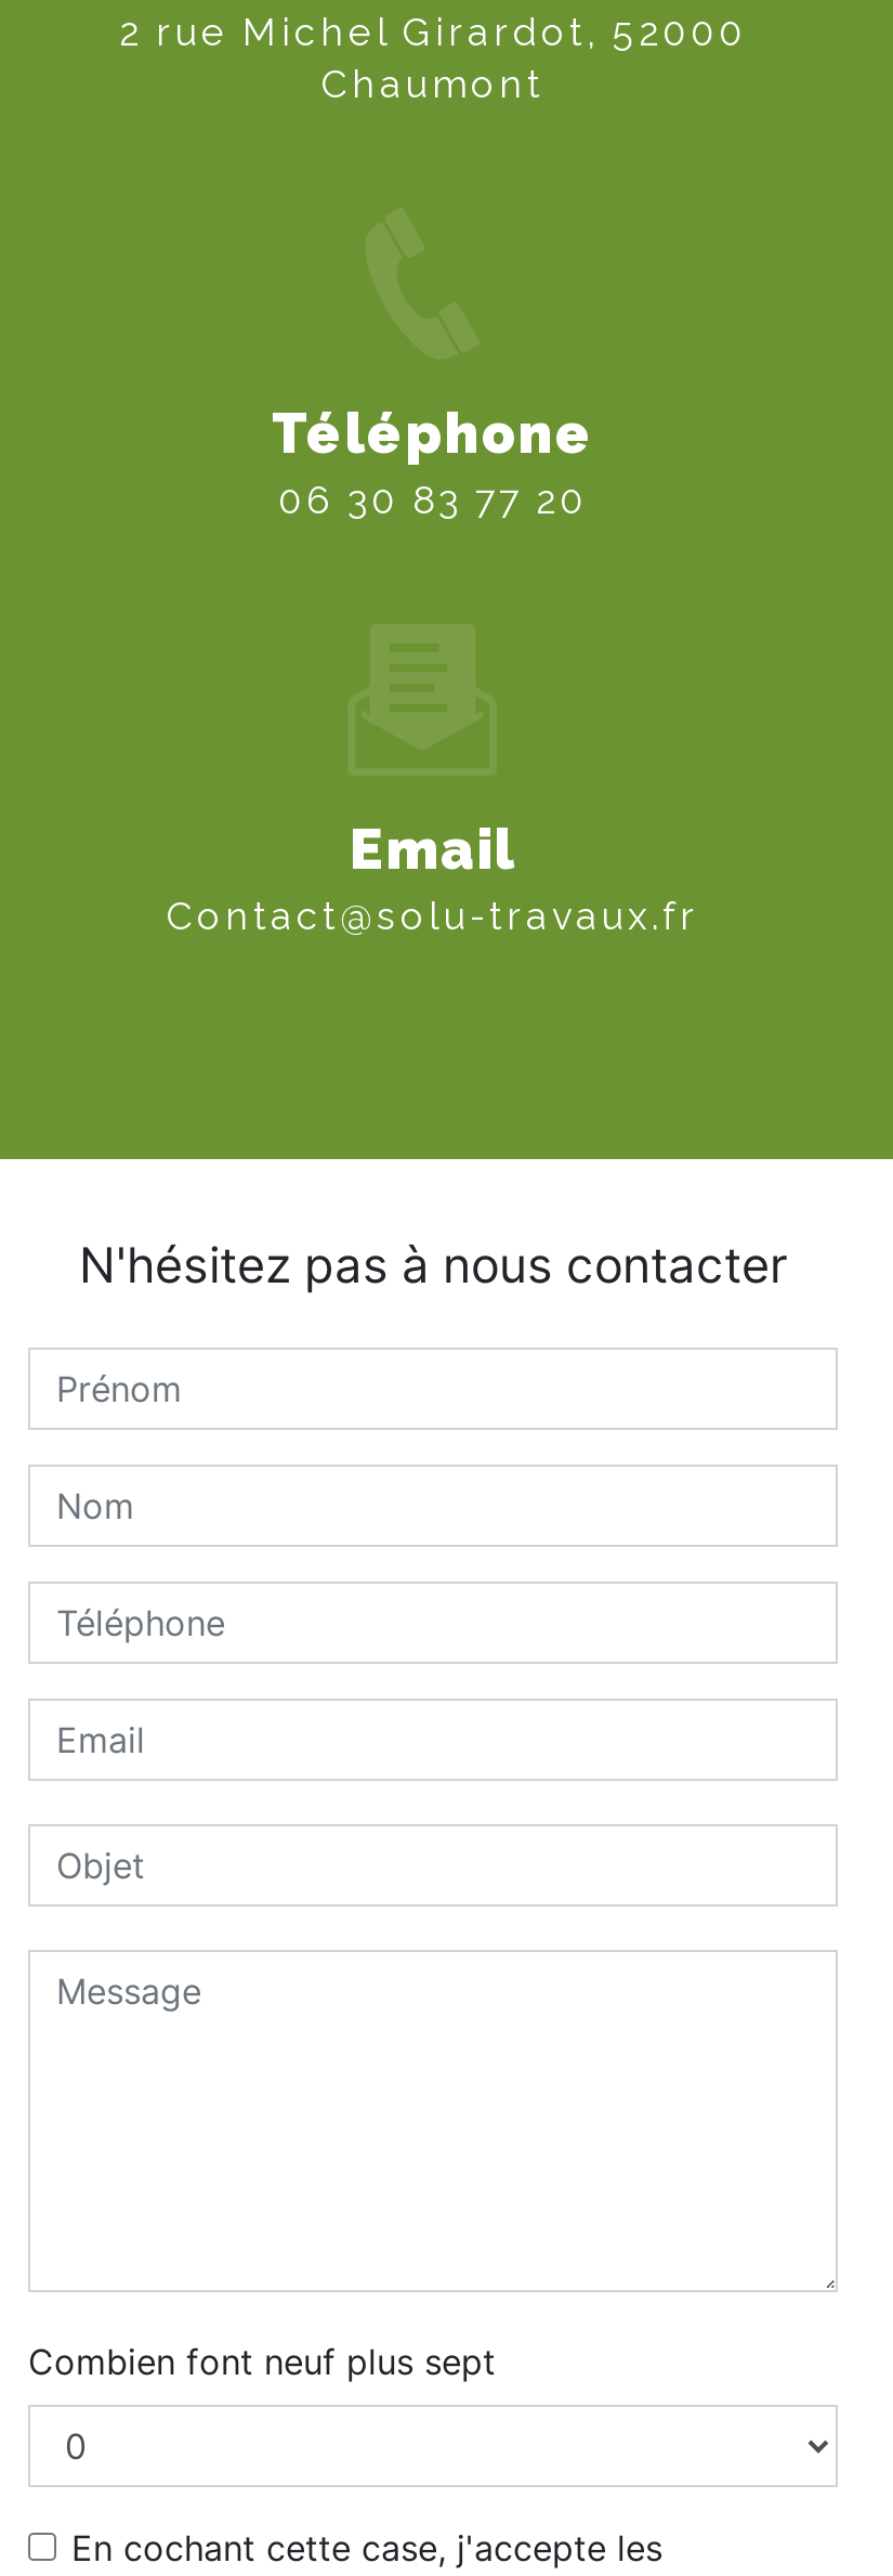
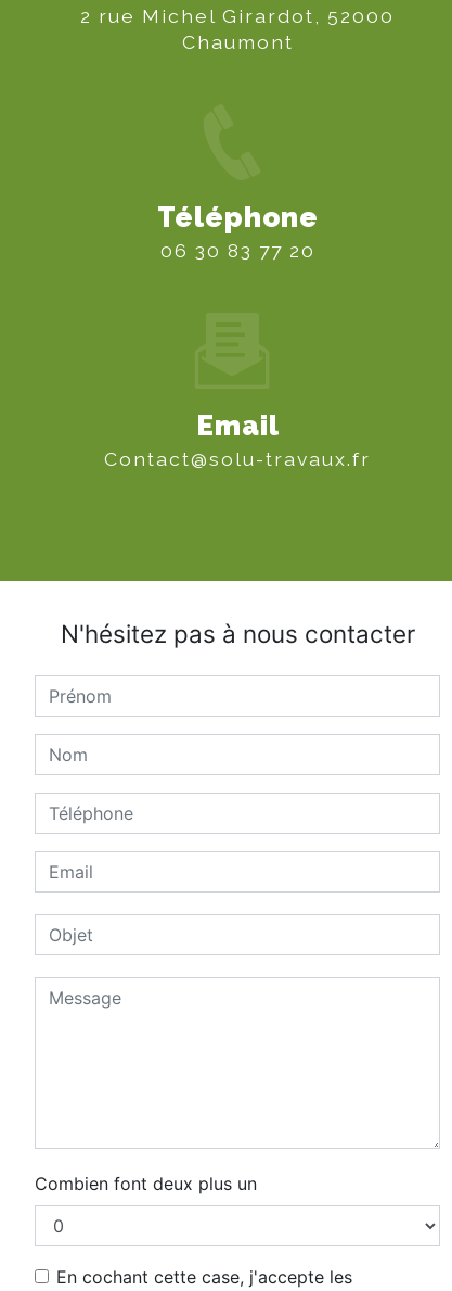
[28,2340,496,2383] Combien font neuf plus sept -> [35,1173,257,1194] Combien font deux plus un

